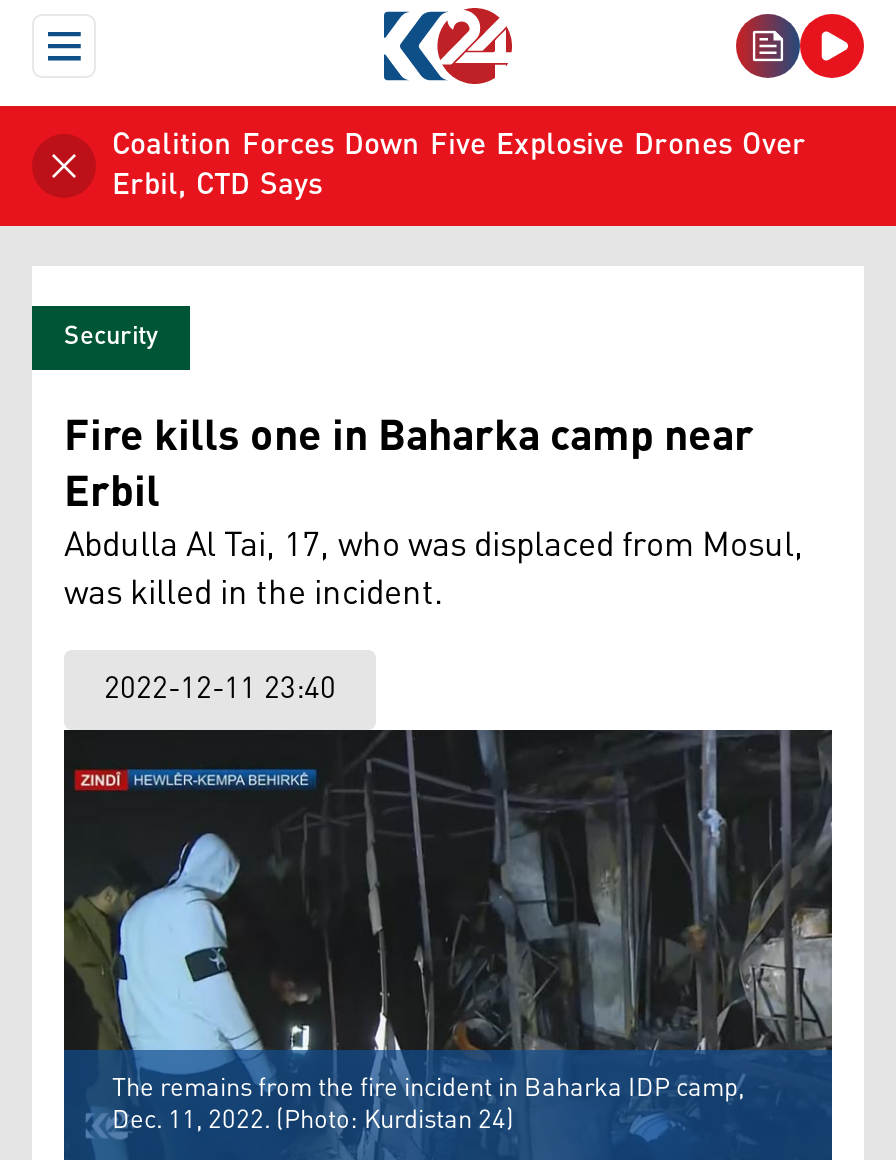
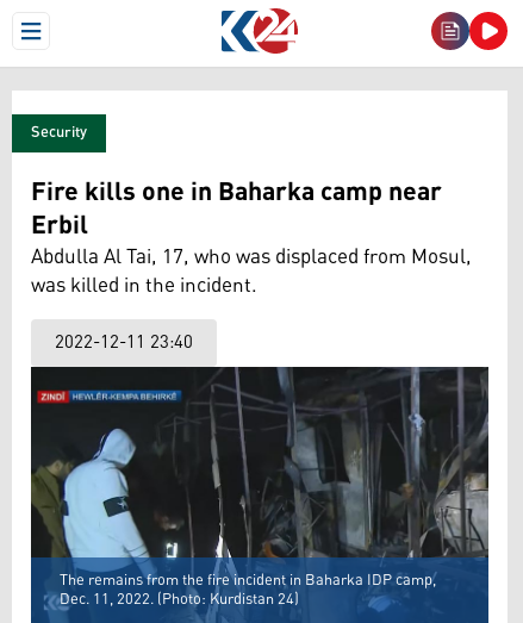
[6,104,806,228] [image] | Coalition Forces Down Five Explosive Drones Over | Erbil, CTD Says -> none

